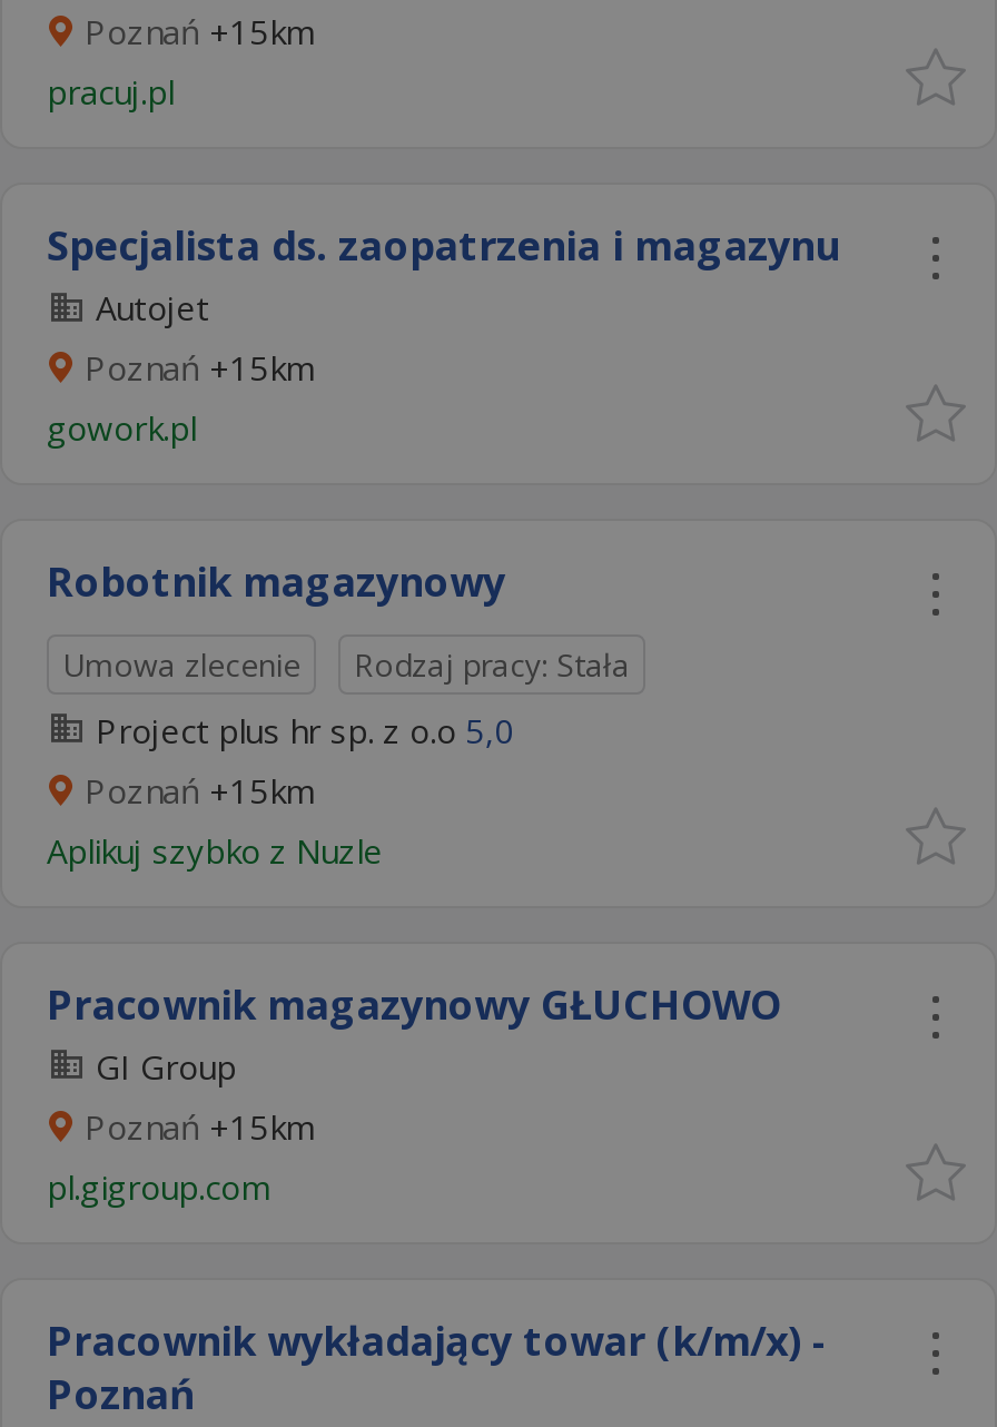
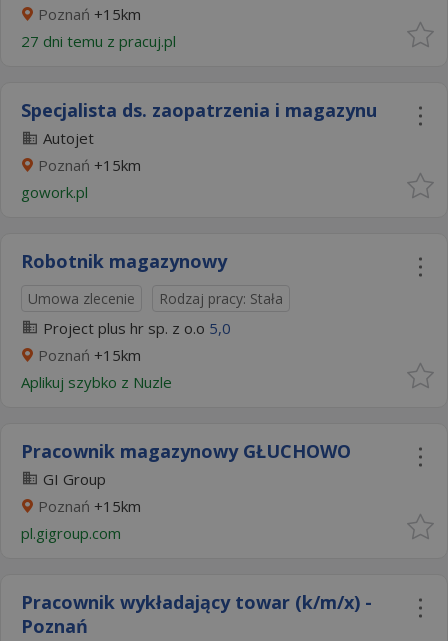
[47,69,174,114] pracuj.pl -> [21,31,180,51] 27 dni temu z pracuj.pl

